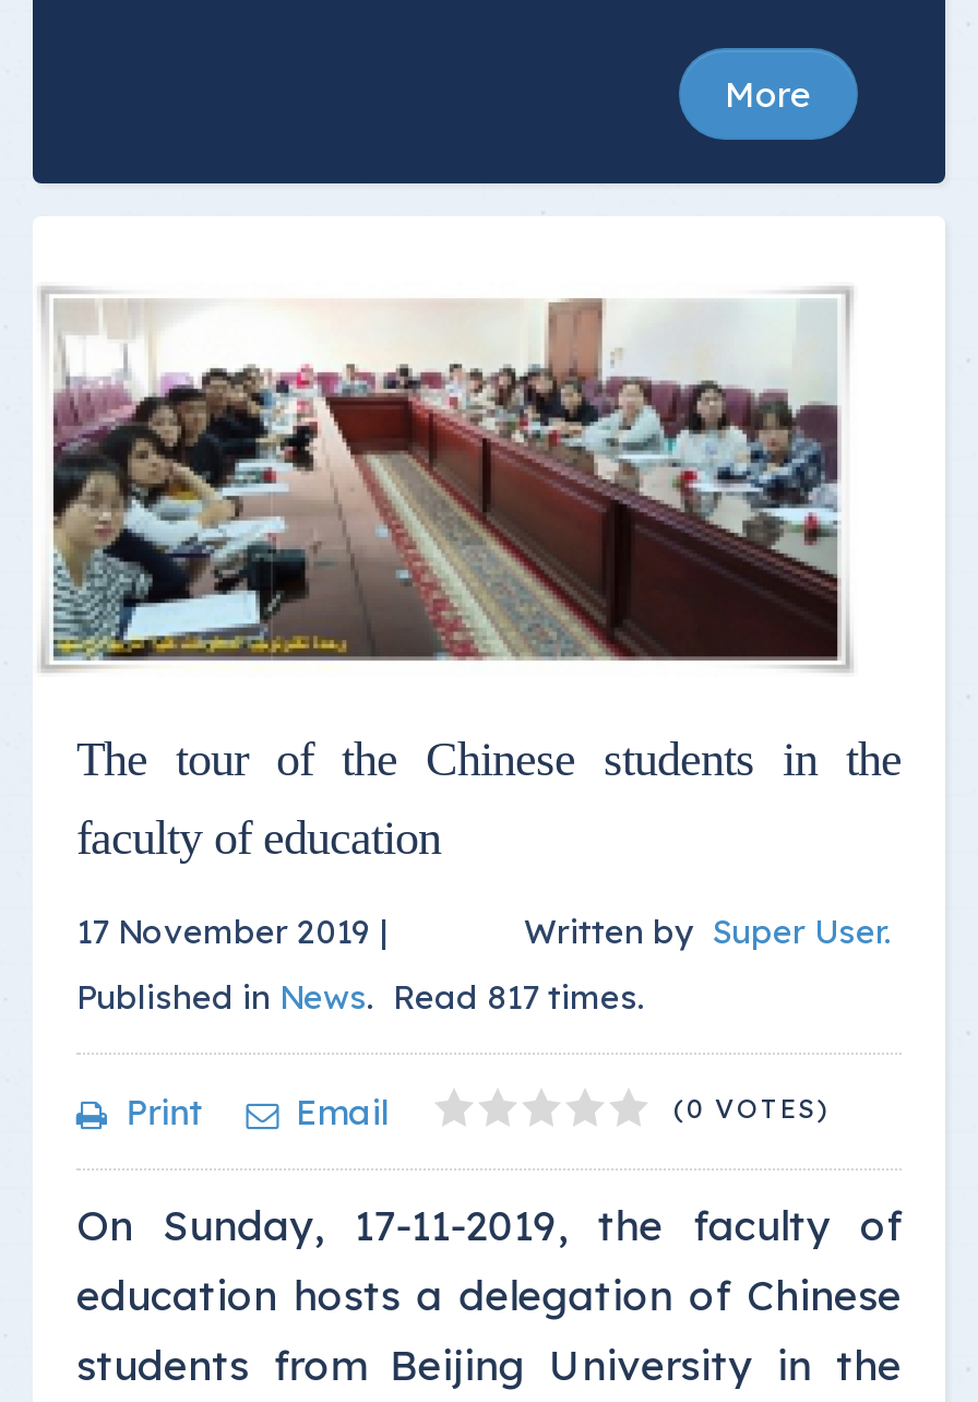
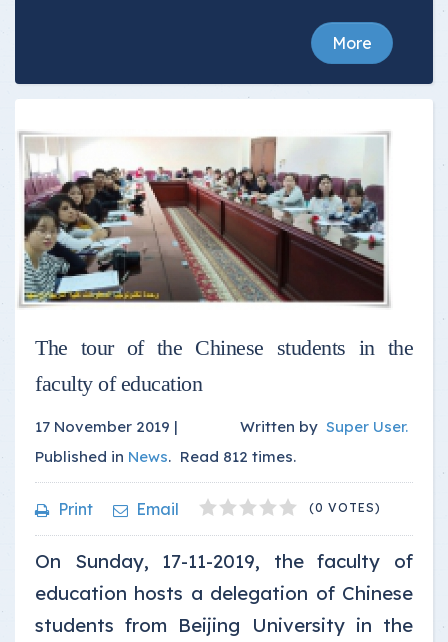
[76,976,644,1018] Published in News. Read 817 times. -> [35,447,296,466] Published in News. Read 812 times.

